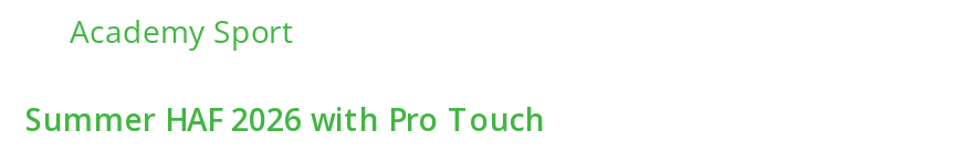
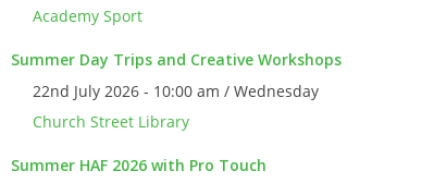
none -> [11,49,342,132] Summer Day Trips and Creative Workshops | 22nd July 2026 - 10:00 am / Wednesday | Church Street Library

